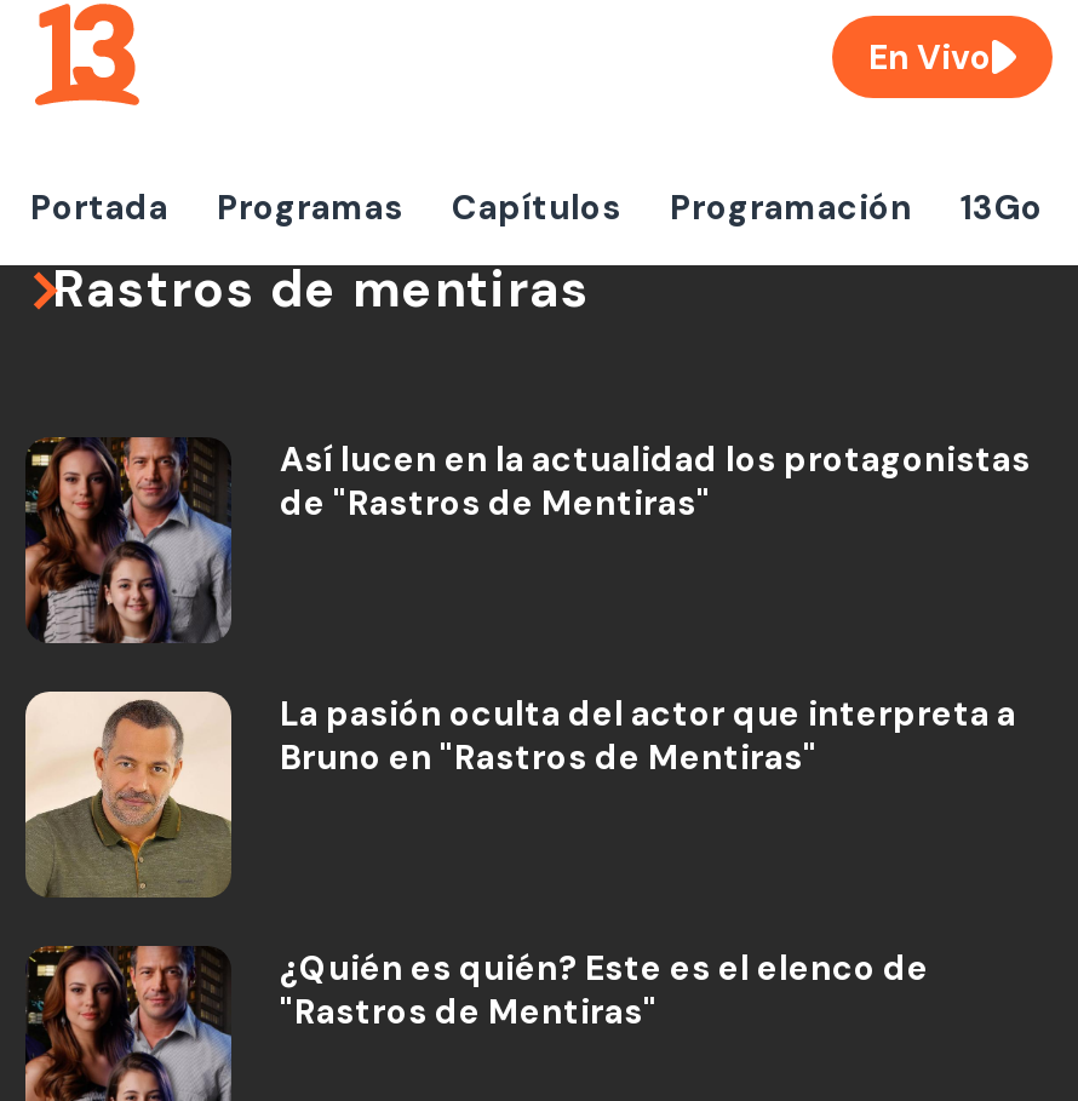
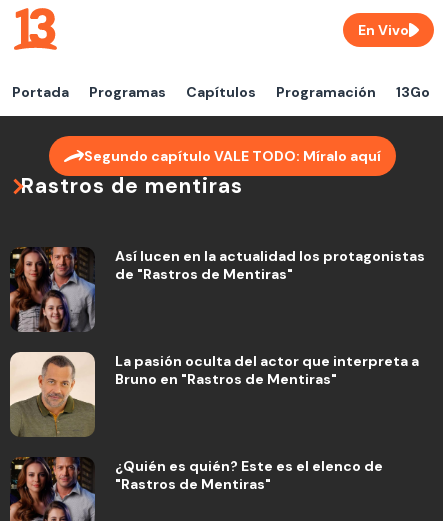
none -> [83,147,380,165] Segundo capítulo VALE TODO: Míralo aquí

